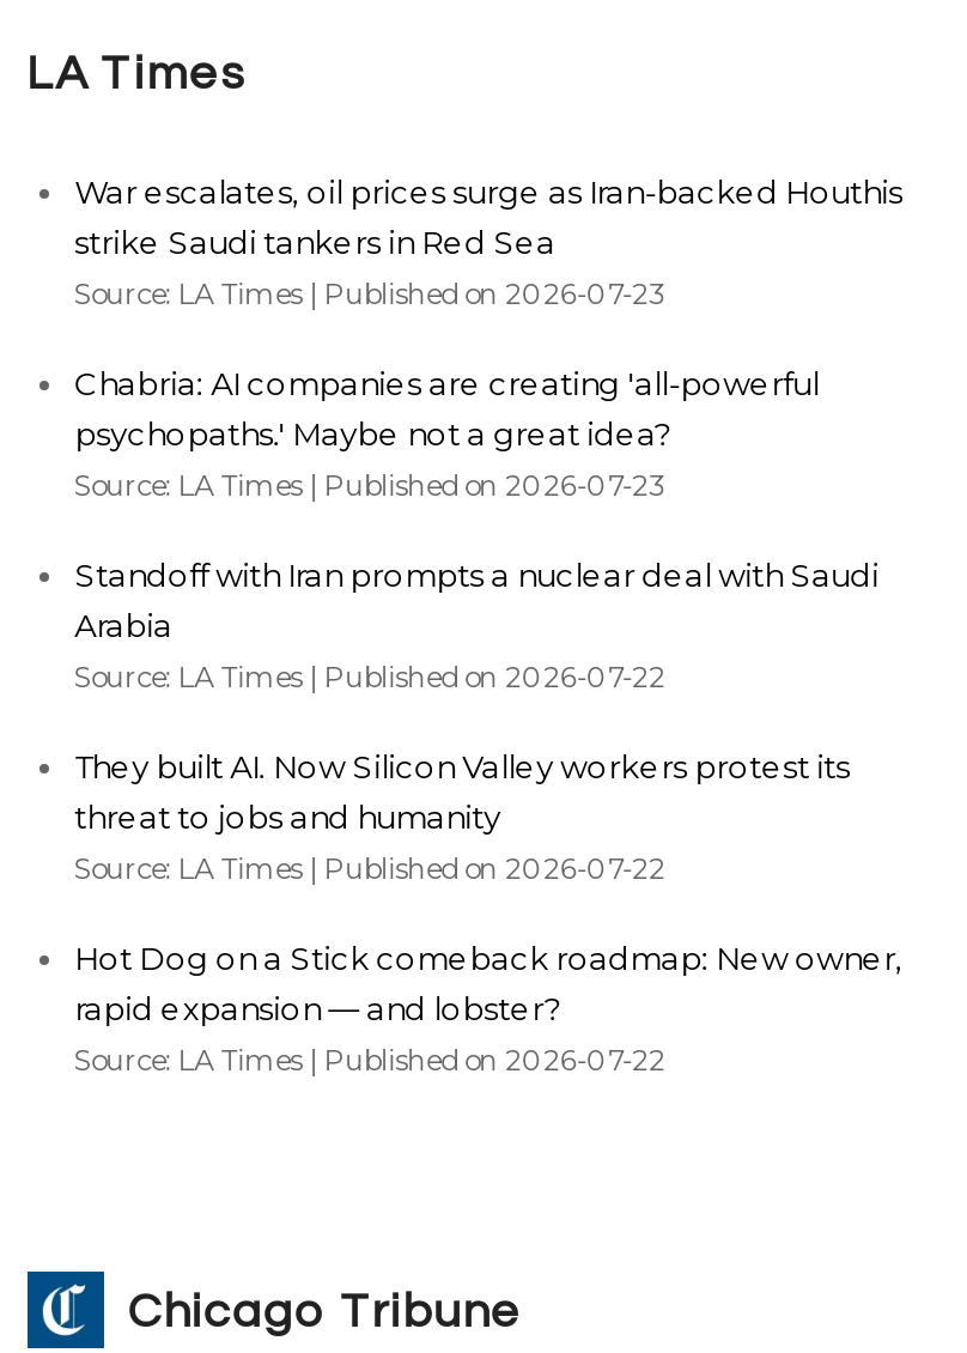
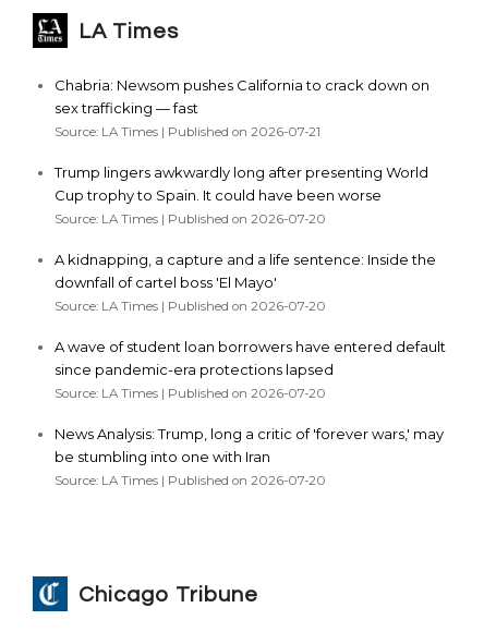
[74,172,903,311] War escalates, oil prices surge as Iran-backed Houthis | strike Saudi tankers in Red Sea | Source: LA Times Published on 2026-07-23 -> [54,76,429,139] Chabria: Newsom pushes California to crack down on | sex trafficking — fast | Source: LA Times Published on 2026-07-21
[74,364,819,503] Chabria: AI companies are creating 'all-powerful | psychopaths.' Maybe not a great idea? | Source: LA Times Published on 2026-07-23 -> [54,163,428,227] Trump lingers awkwardly long after presenting World | Cup trophy to Spain. It could have been worse | Source: LA Times Published on 2026-07-20
[74,556,879,694] Standoff with Iran prompts a nuclear deal with Saudi | Arabia | Source: LA Times Published on 2026-07-22 -> [54,251,436,314] A kidnapping, a capture and a life sentence: Inside the | downfall of cartel boss 'El Mayo' | Source: LA Times Published on 2026-07-20
[74,747,850,886] They built AI. Now Silicon Valley workers protest its | threat to jobs and humanity | Source: LA Times Published on 2026-07-22 -> [54,338,445,401] A wave of student loan borrowers have entered default | since pandemic-era protections lapsed | Source: LA Times Published on 2026-07-20
[74,939,903,1078] Hot Dog on a Stick comeback roadmap: New owner, | rapid expansion — and lobster? | Source: LA Times Published on 2026-07-22 -> [54,425,443,488] News Analysis: Trump, long a critic of 'forever wars,' may | be stumbling into one with Iran | Source: LA Times Published on 2026-07-20

